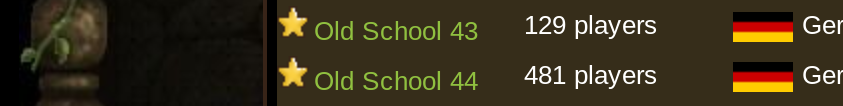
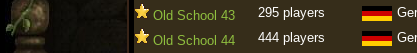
[314,10,658,46] Old School 43 129 players -> [152,5,324,23] Old School 43 295 players
[314,60,658,96] Old School 44 481 players -> [152,30,324,48] Old School 44 444 players

